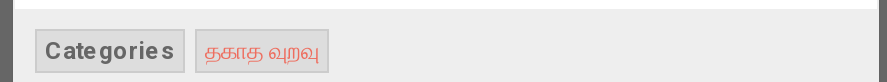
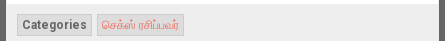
[205,36,319,64] தகாத வுறவு -> [102,18,179,32] செக்ஸ் ரசிப்பவர்

